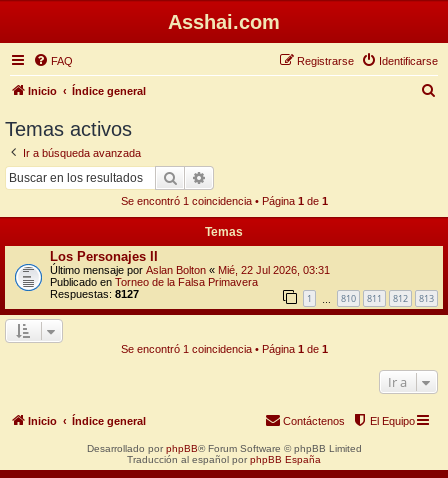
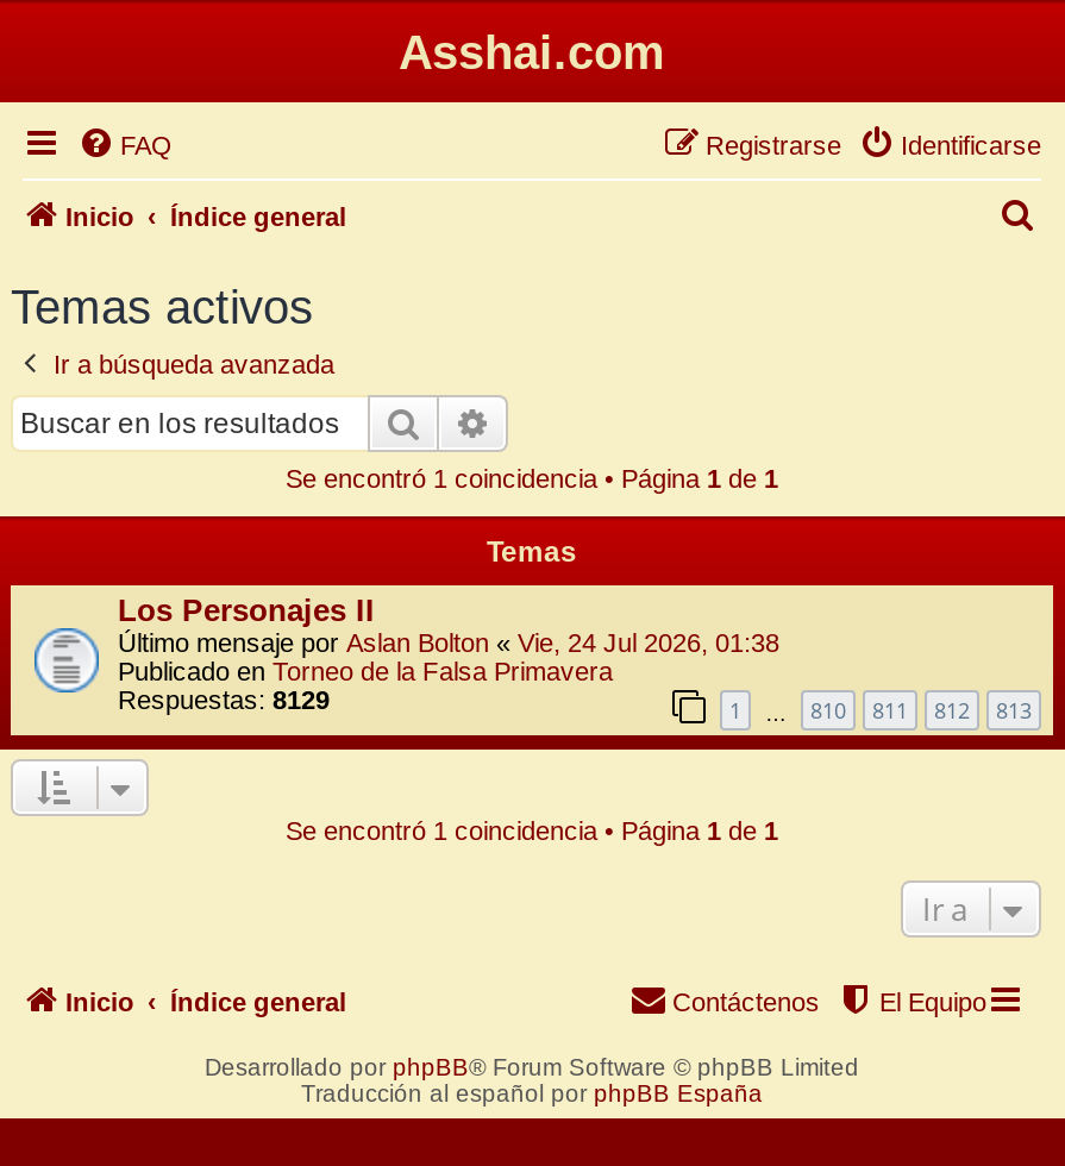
[50,263,330,275] Último mensaje por Aslan Bolton «Mié, 22 Jul 2026, 03:31 -> [118,627,779,656] Último mensaje por Aslan Bolton «Vie, 24 Jul 2026, 01:38
[50,287,139,299] Respuestas: 8127 -> [118,684,330,713] Respuestas: 8129

